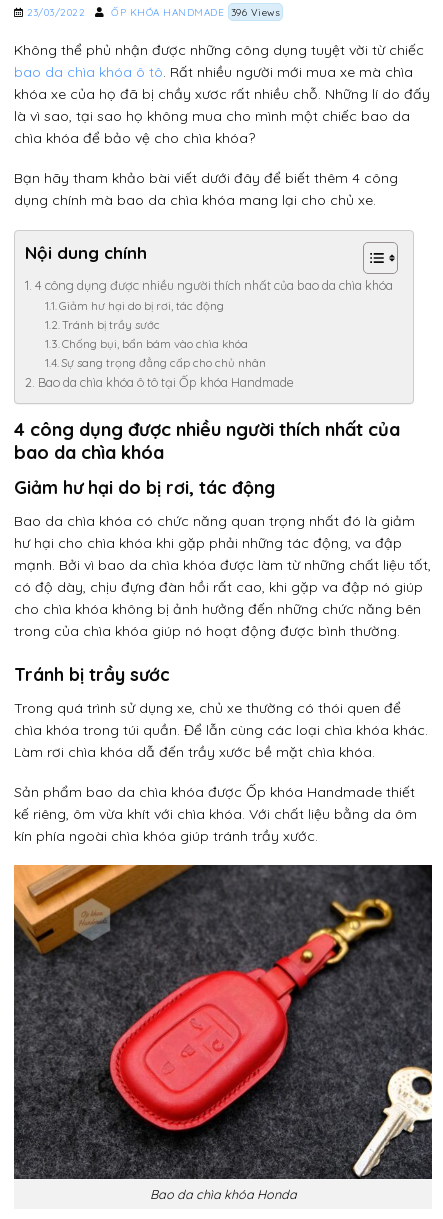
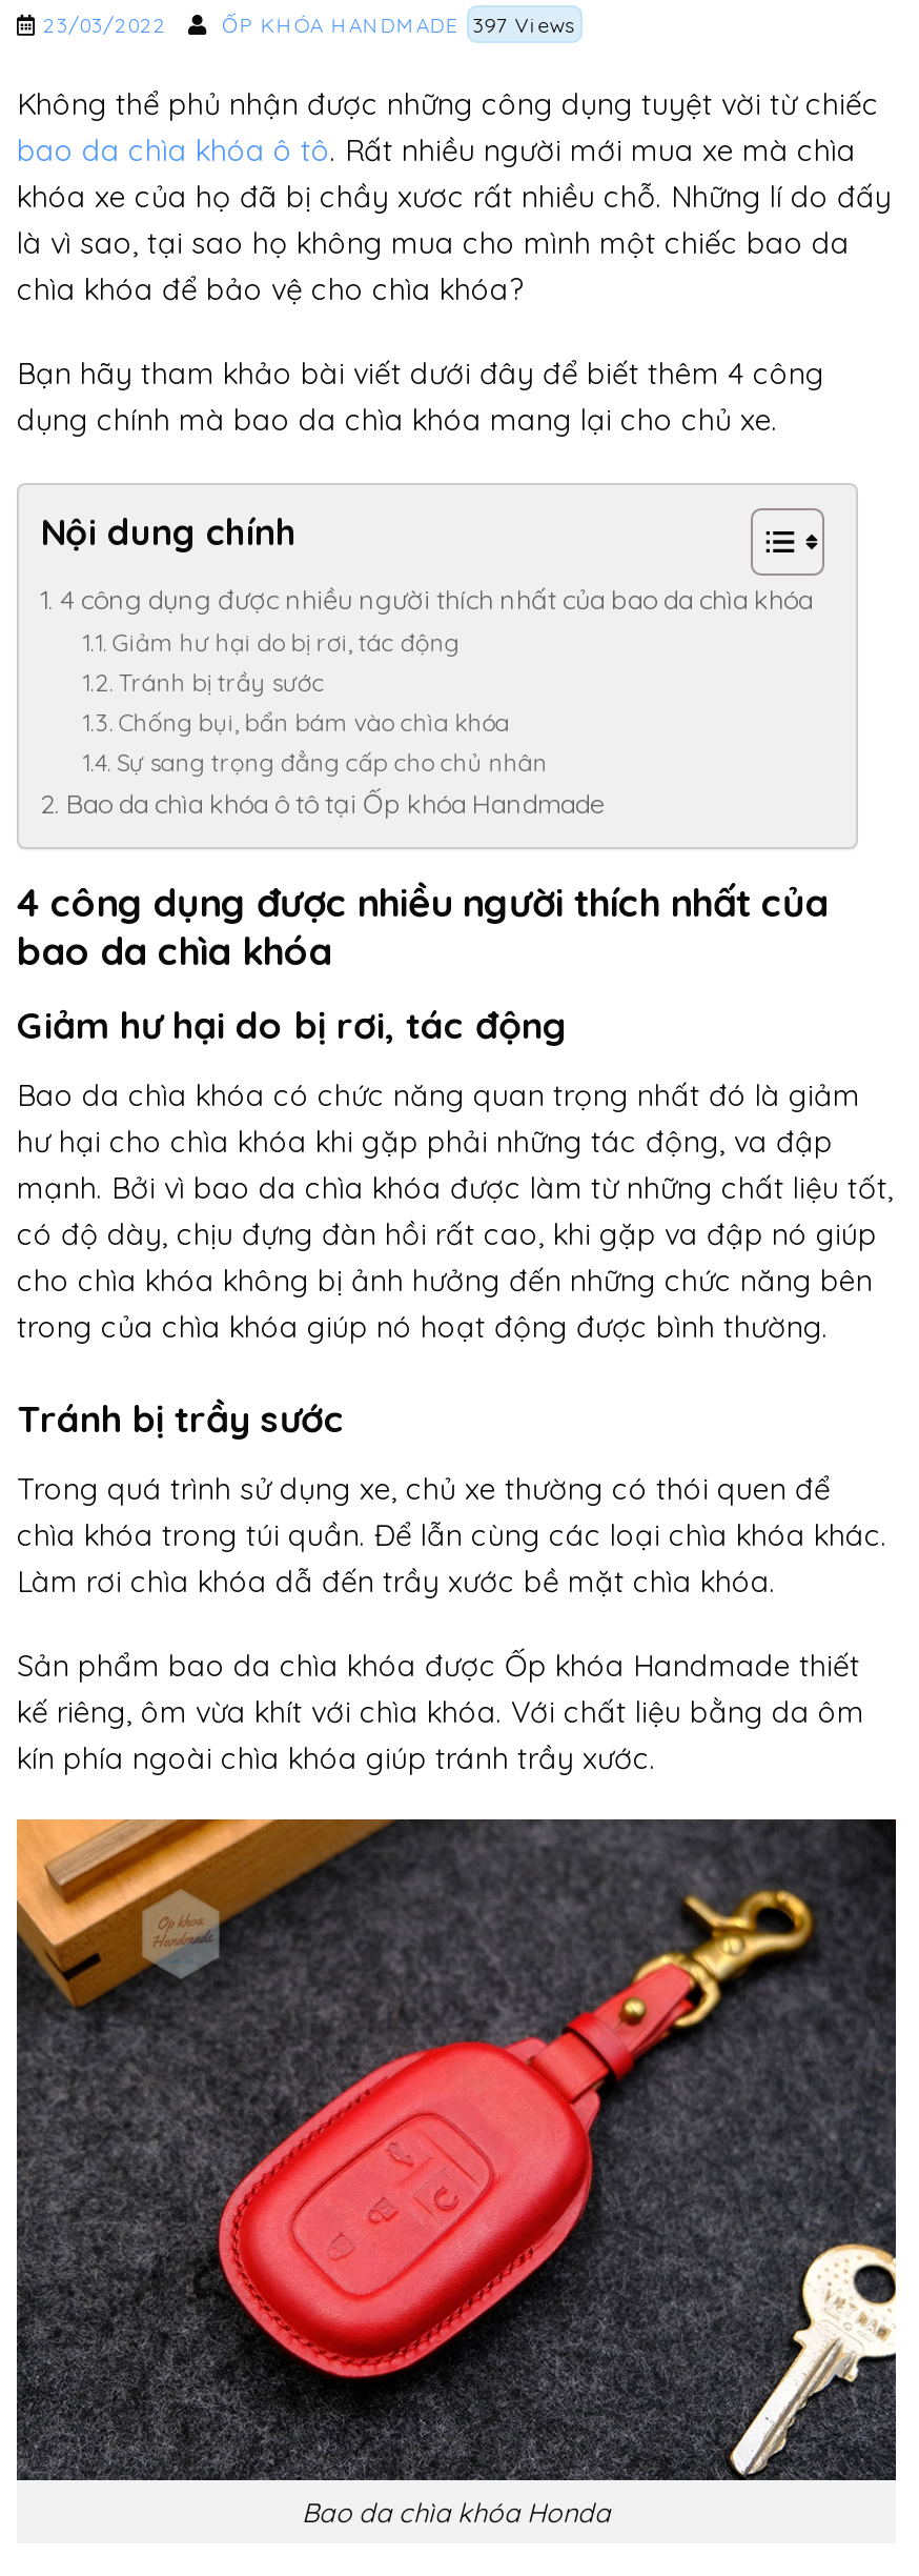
[111,6,280,18] ỐP KHÓA HANDMADE 396 Views -> [222,11,577,36] ỐP KHÓA HANDMADE 397 Views

